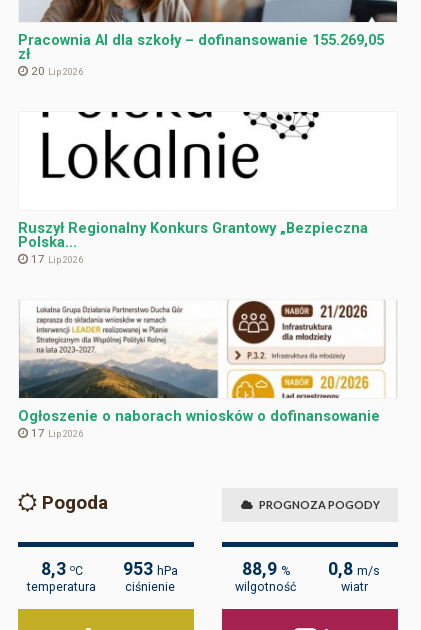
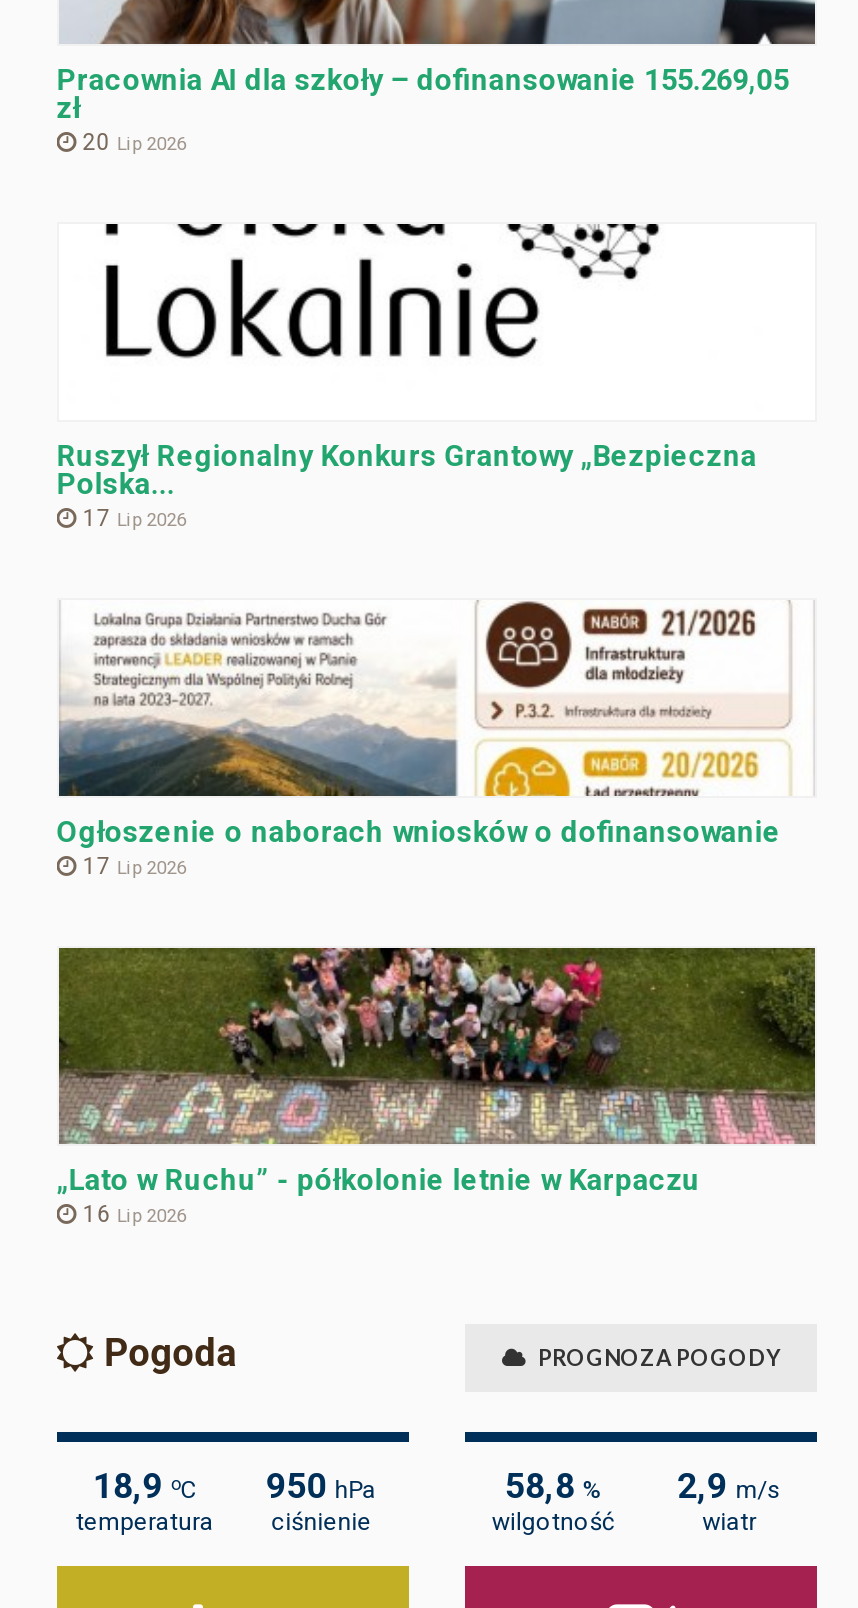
none -> [56,946,817,1229] [image] | „Lato w Ruchu” - półkolonie letnie w Karpaczu | 16 Lip 2026
[41,559,83,579] 8,3 o C -> [93,1467,197,1507] 18,9 o C
[123,559,178,579] 953 hPa -> [266,1467,376,1507] 950 hPa
[242,559,290,579] 88,9% -> [505,1467,601,1507] 58,8%
[328,559,380,579] 0,8 m/s -> [677,1467,781,1507] 2,9 m/s

